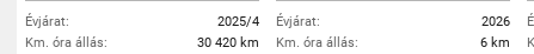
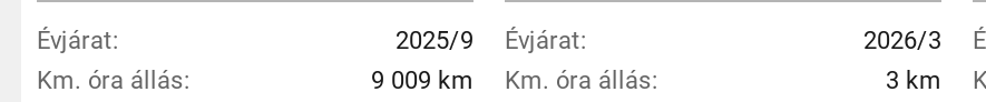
[217,14,320,29] 2025/4 Évjárat: -> [396,25,587,54] 2025/9 Évjárat:
[481,14,510,29] 2026 -> [863,25,941,54] 2026/3
[197,35,358,50] 30 420 km Km. óra állás: -> [371,65,658,94] 9 009 km Km. óra állás:
[480,35,510,50] 6 km -> [886,65,941,94] 3 km

